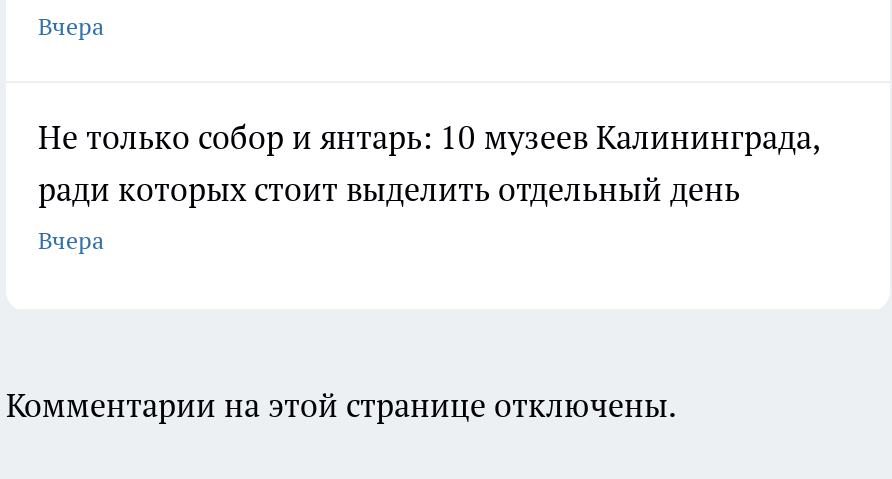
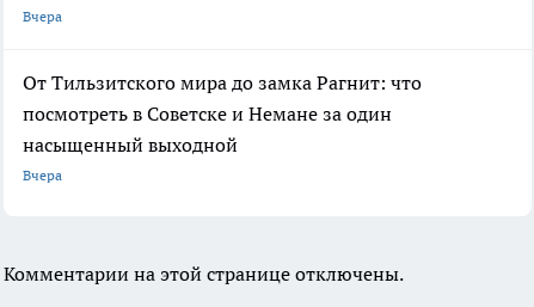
[38,117,820,209] Не только собор и янтарь: 10 музеев Калининграда, | ради которых стоит выделить отдельный день -> [23,71,422,157] От Тильзитского мира до замка Рагнит: что | посмотреть в Советске и Немане за один | насыщенный выходной

